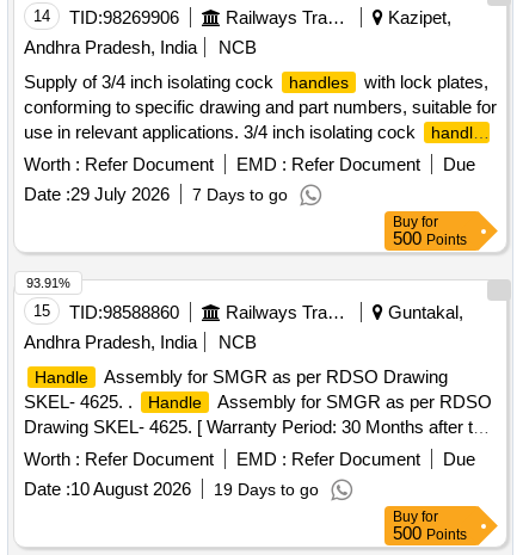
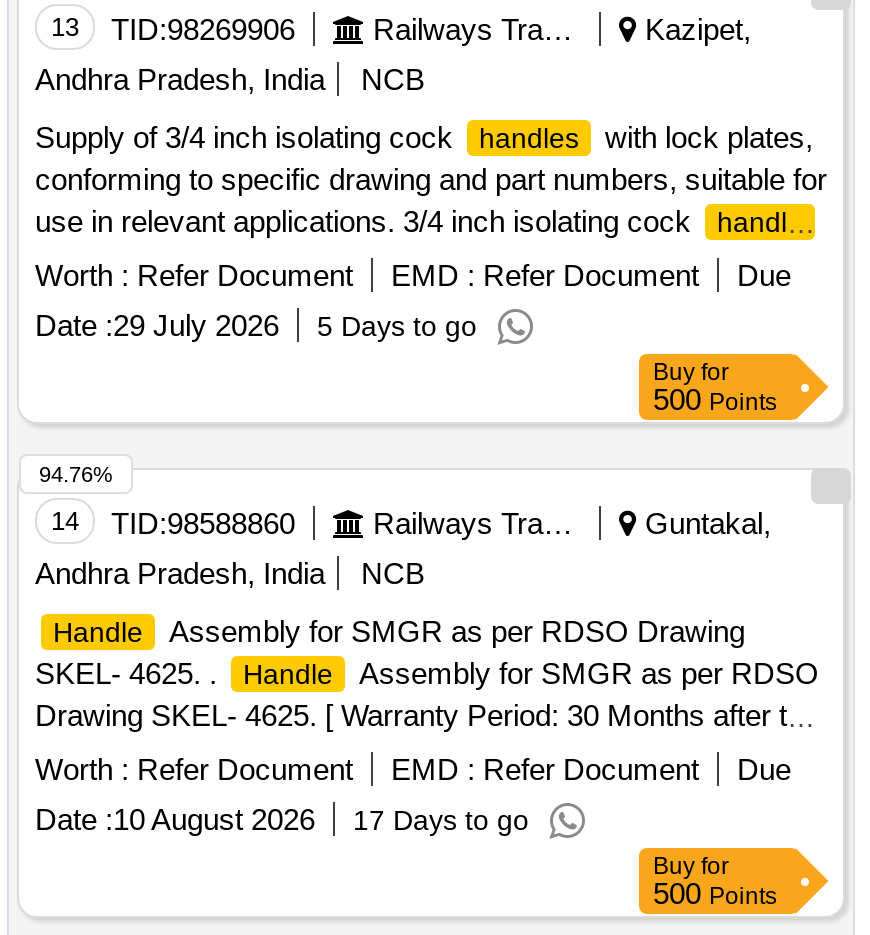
[33,7,179,28] 14 TID:98269906 -> [51,12,295,46] 13 TID:98269906
[24,184,288,204] Date : 29 July 2026 7 Days to go -> [35,308,477,342] Date : 29 July 2026 5 Days to go
[26,276,70,290] 93.91% -> [39,462,113,486] 94.76%
[33,302,179,322] 15 TID:98588860 -> [51,506,295,540] 14 TID:98588860
[24,479,319,499] Date : 10 August 2026 19 Days to go -> [35,802,529,836] Date : 10 August 2026 17 Days to go

